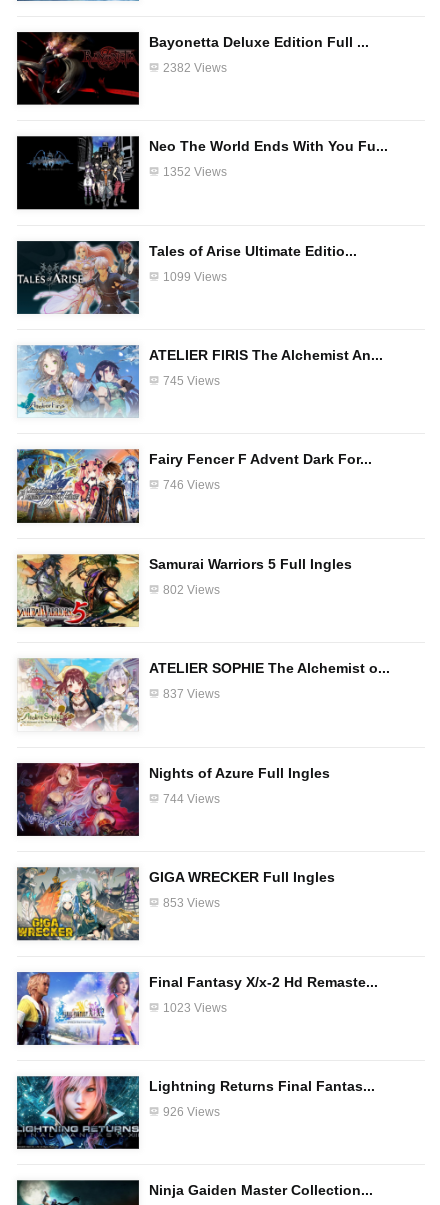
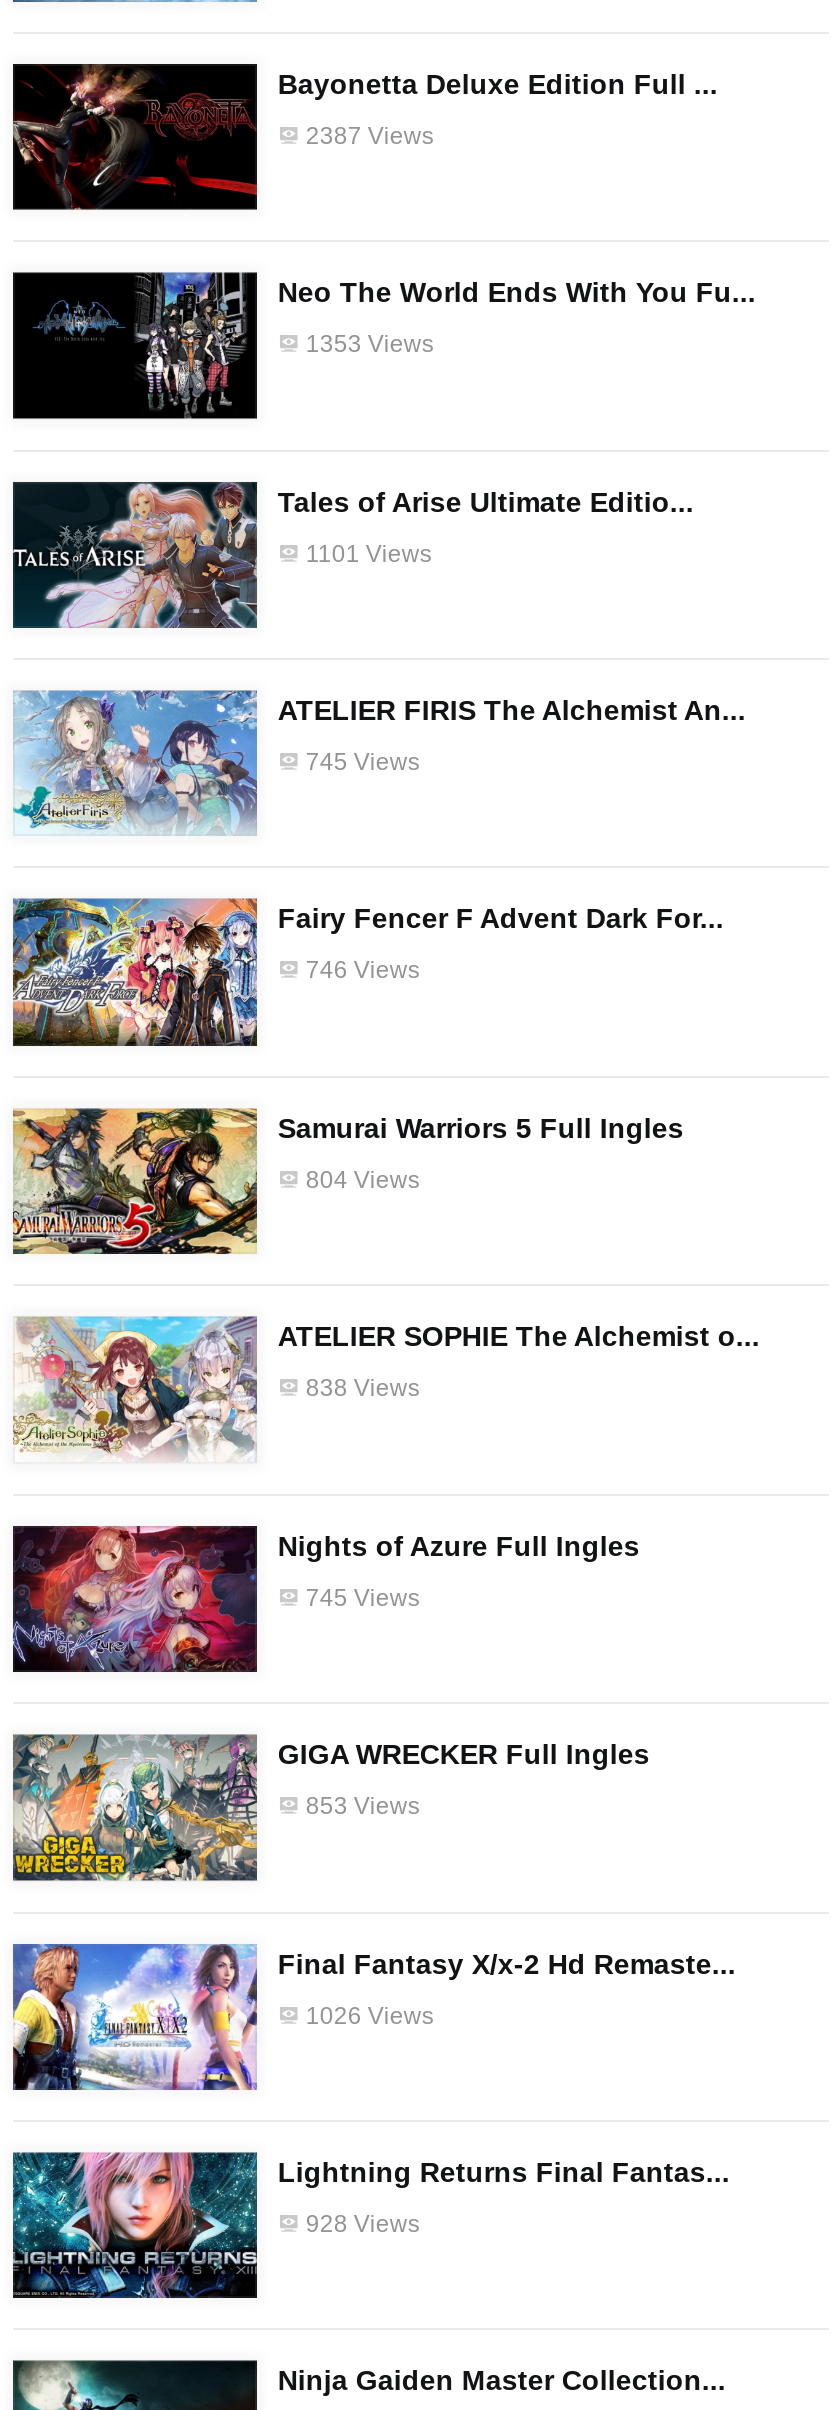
[163,61,227,75] 2382 Views -> [306,122,434,150] 2387 Views
[163,165,227,179] 1352 Views -> [306,330,434,358] 1353 Views
[163,270,227,284] 1099 Views -> [306,539,432,567] 1101 Views
[163,583,220,597] 802 Views -> [306,1166,420,1194] 804 Views
[163,687,220,701] 837 Views -> [306,1375,420,1403] 838 Views
[163,792,220,806] 744 Views -> [306,1583,420,1611] 745 Views
[163,1000,227,1014] 1023 Views -> [306,2001,434,2029] 1026 Views
[163,1105,220,1119] 926 Views -> [306,2210,420,2238] 928 Views

